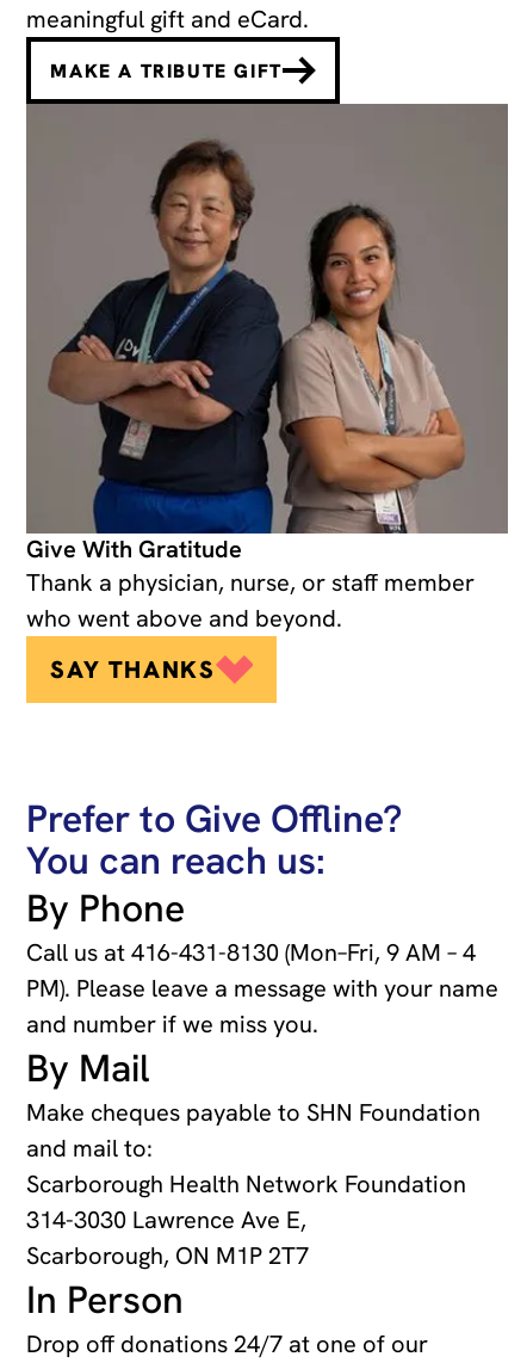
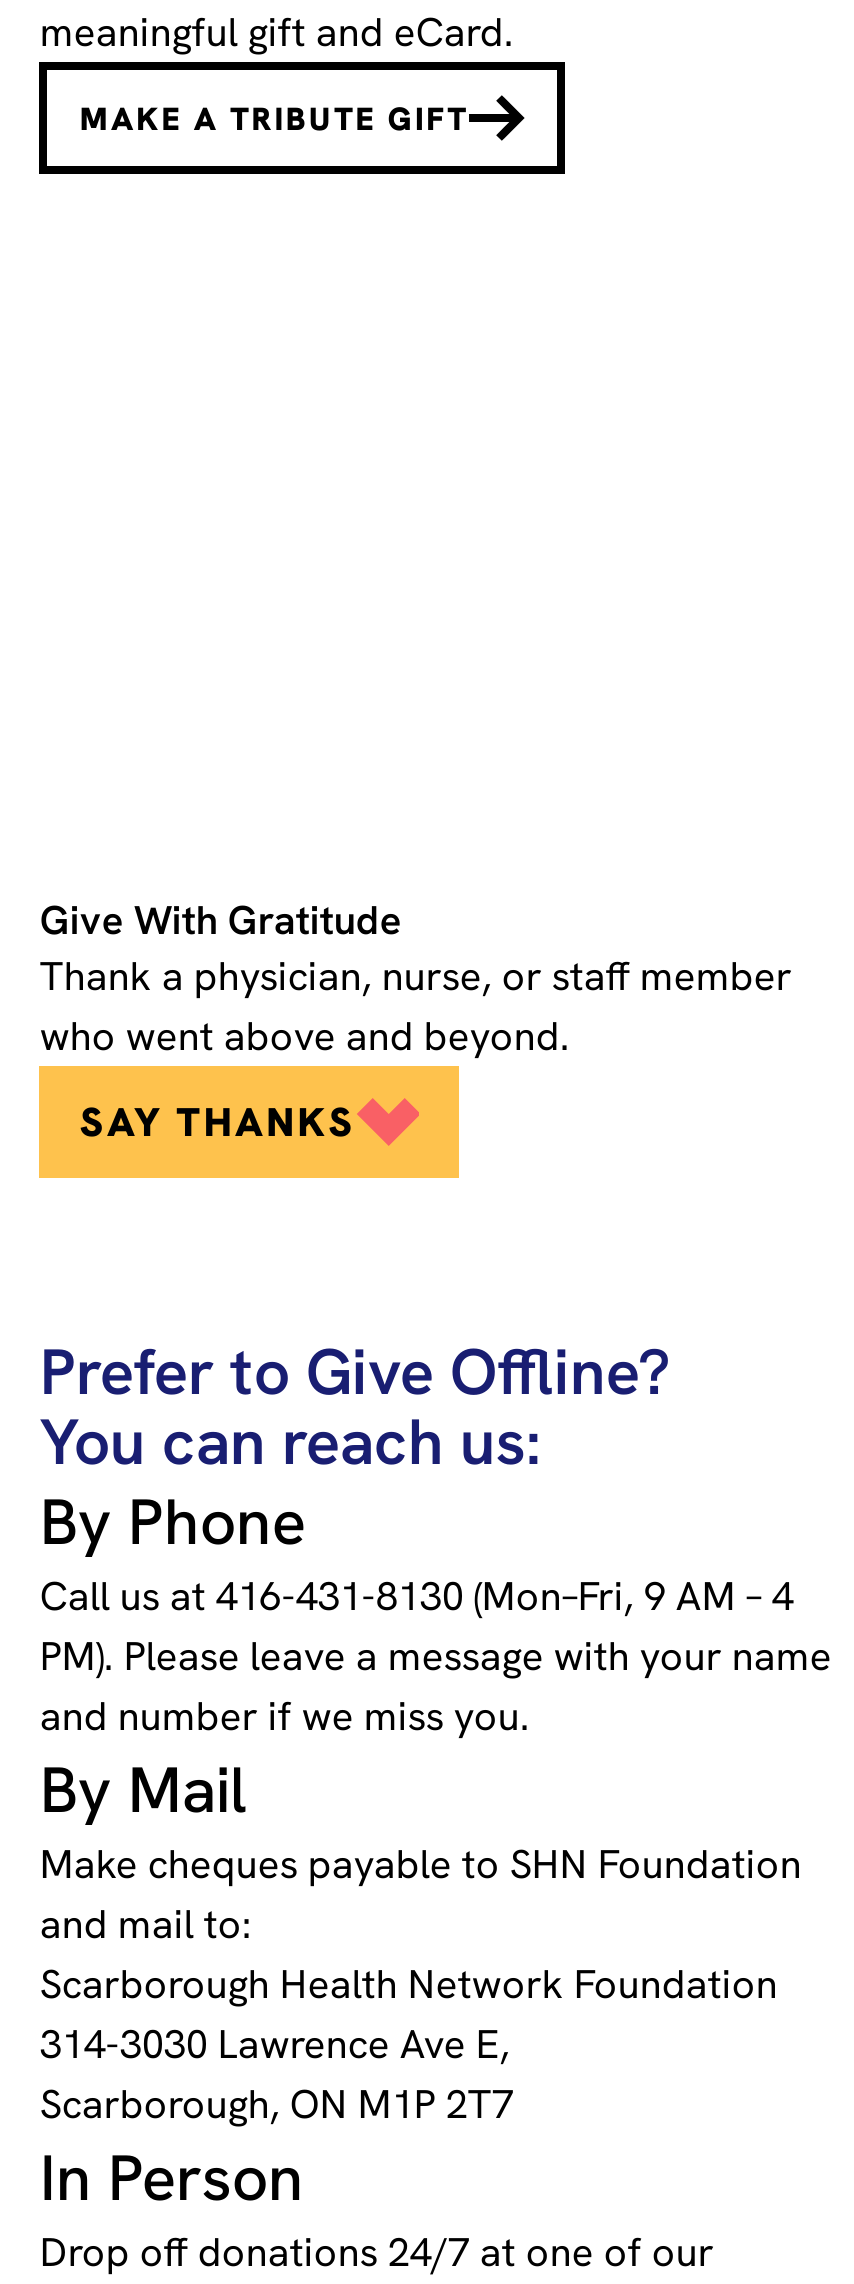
[25,103,509,535] [image] -> none

